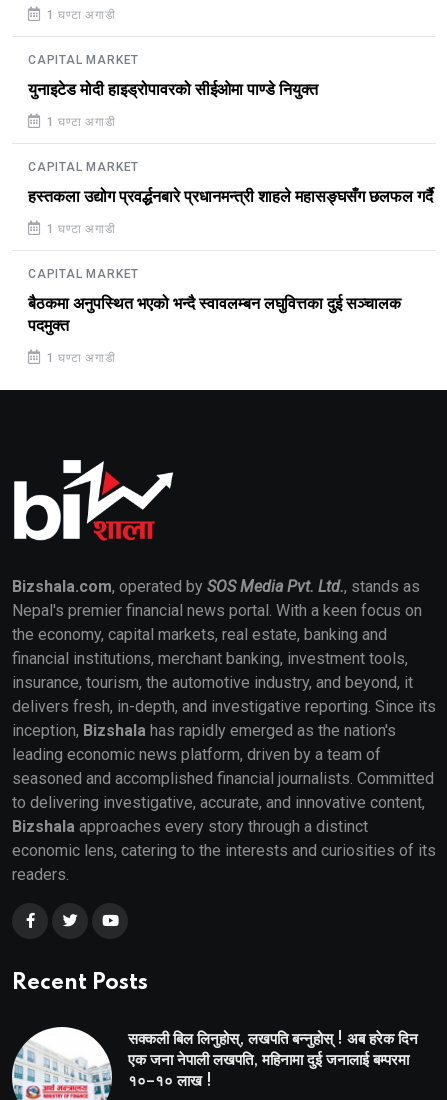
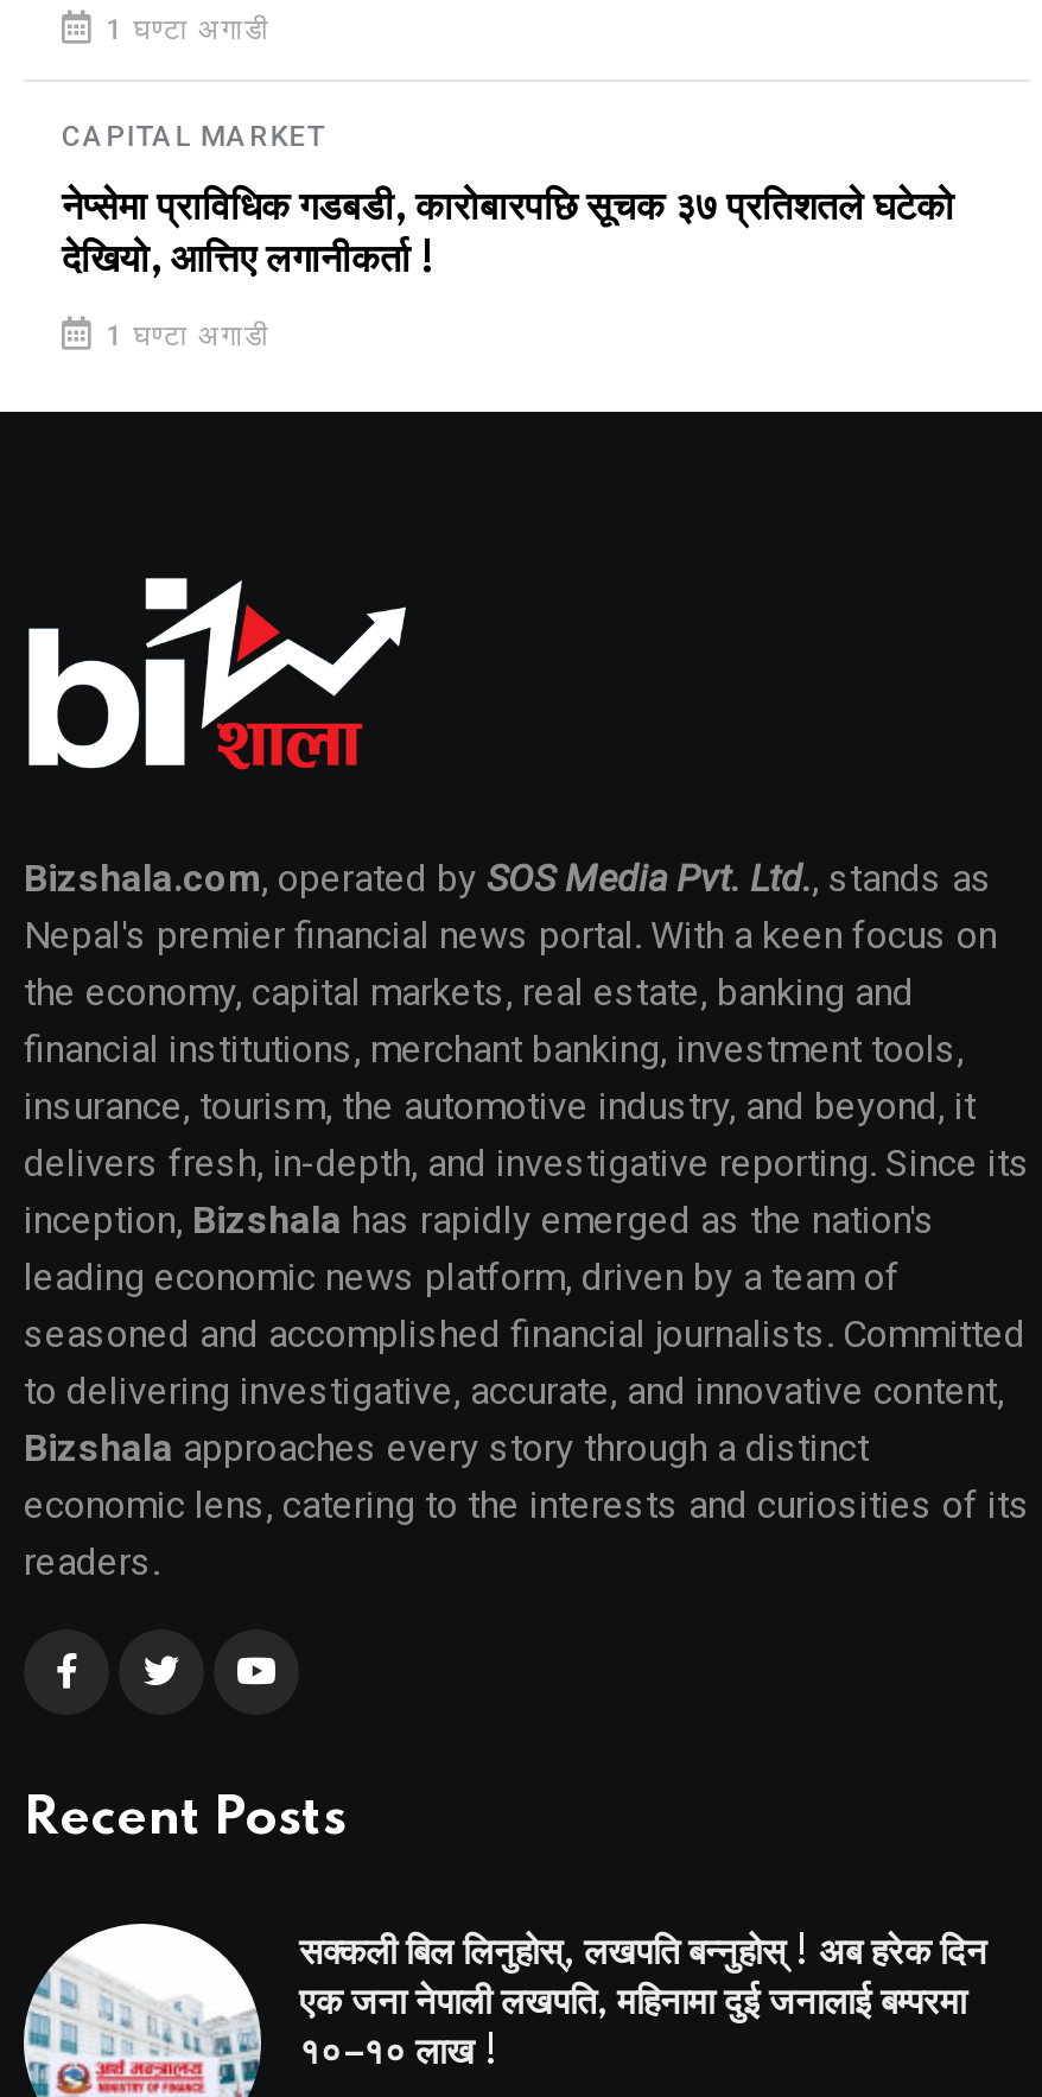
[28,81,433,335] युनाइटेड मोदी हाइड्रोपावरको सीईओमा पाण्डे नियुक्त | 1 घण्टा अगाडी | CAPITAL MARKET | हस्तकला उद्योग प्रवर्द्धनबारे प्रधानमन्त्री शाहले महासङ्घसँग छलफल गर्दै | 1 घण्टा अगाडी | CAPITAL MARKET | बैठकमा अनुपस्थित भएको भन्दै स्वावलम्बन लघुवित्तका दुई सञ्चालक | पदमुक्त -> [62,187,954,282] नेप्सेमा प्राविधिक गडबडी, कारोबारपछि सूचक ३७ प्रतिशतले घटेको | देखियो, आत्तिए लगानीकर्ता !

